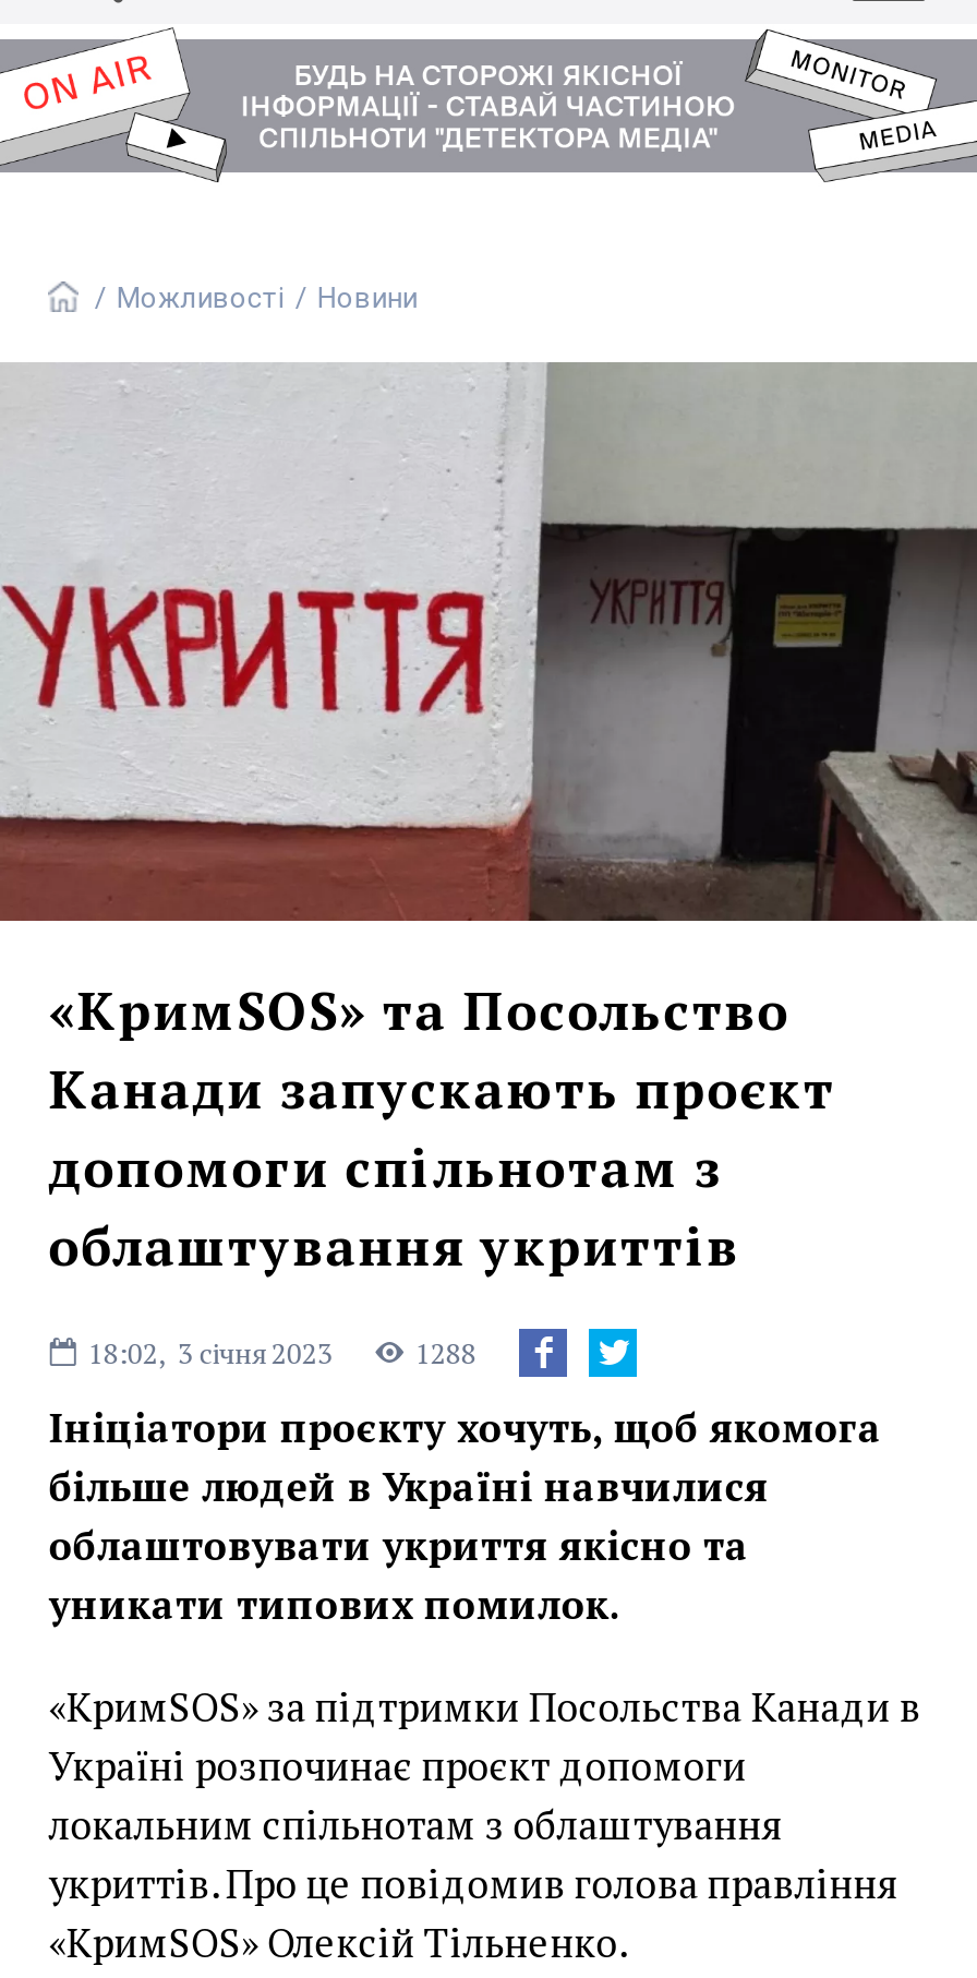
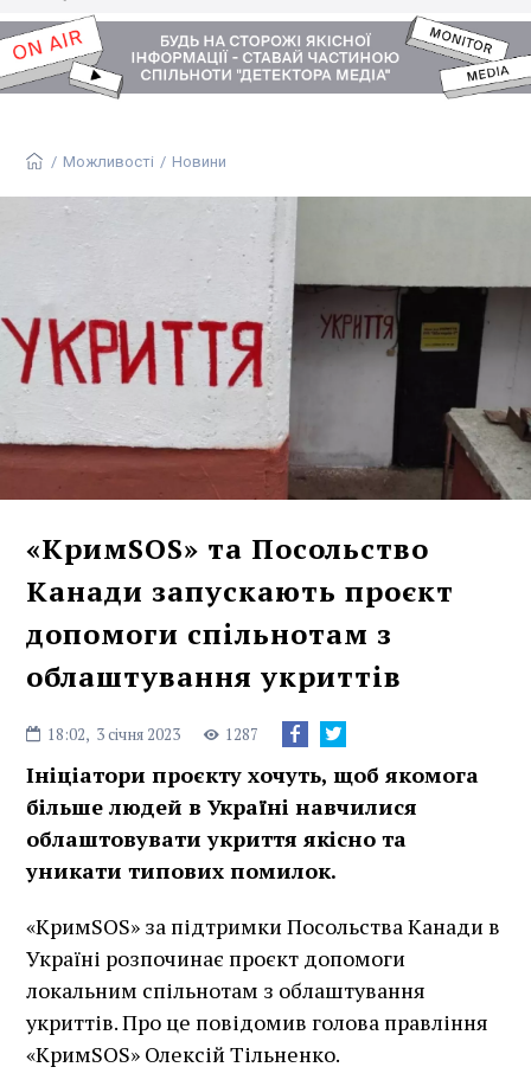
[415,1332,476,1371] 1288 -> [226,723,259,744] 1287

